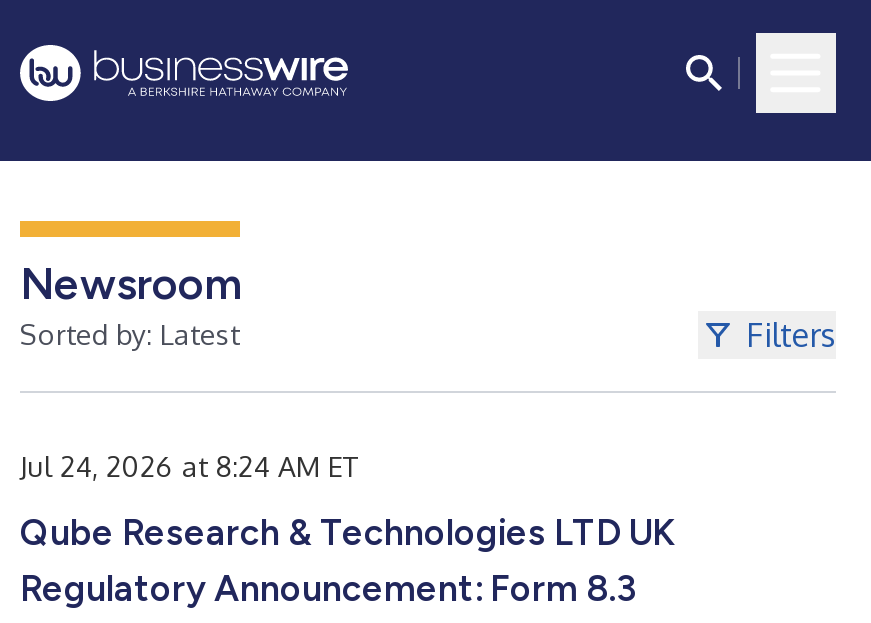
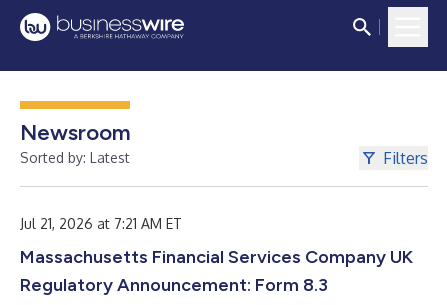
[20,449,360,483] Jul 24, 2026 at 8:24 AM ET -> [20,215,182,232] Jul 21, 2026 at 7:21 AM ET
[20,511,674,555] Qube Research & Technologies LTD UK -> [20,246,413,268] Massachusetts Financial Services Company UK

